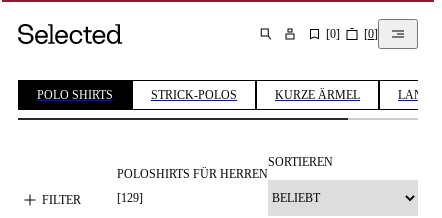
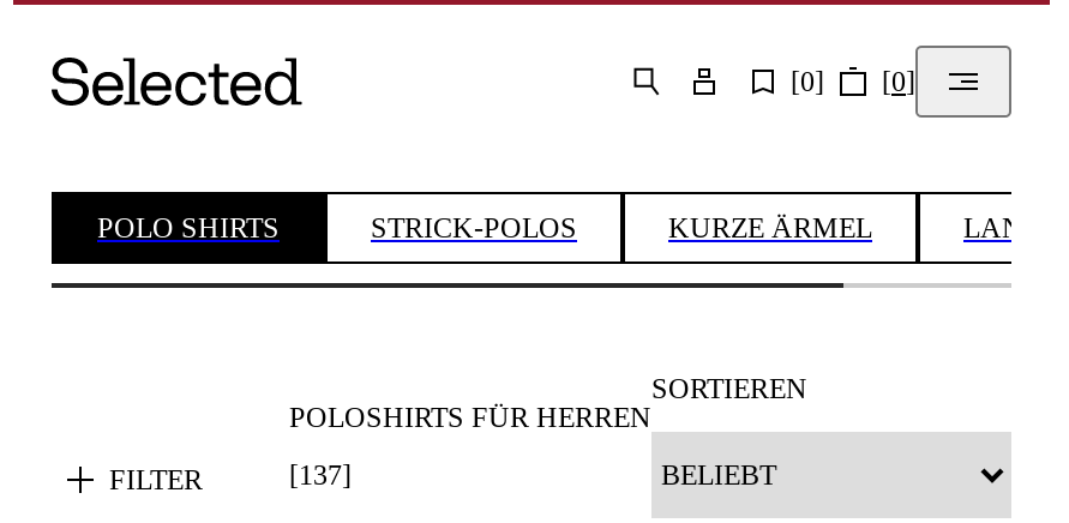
[117,191,143,205] [129] -> [289,458,352,492] [137]

